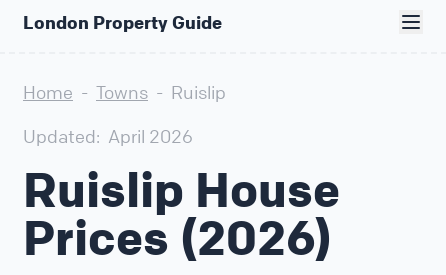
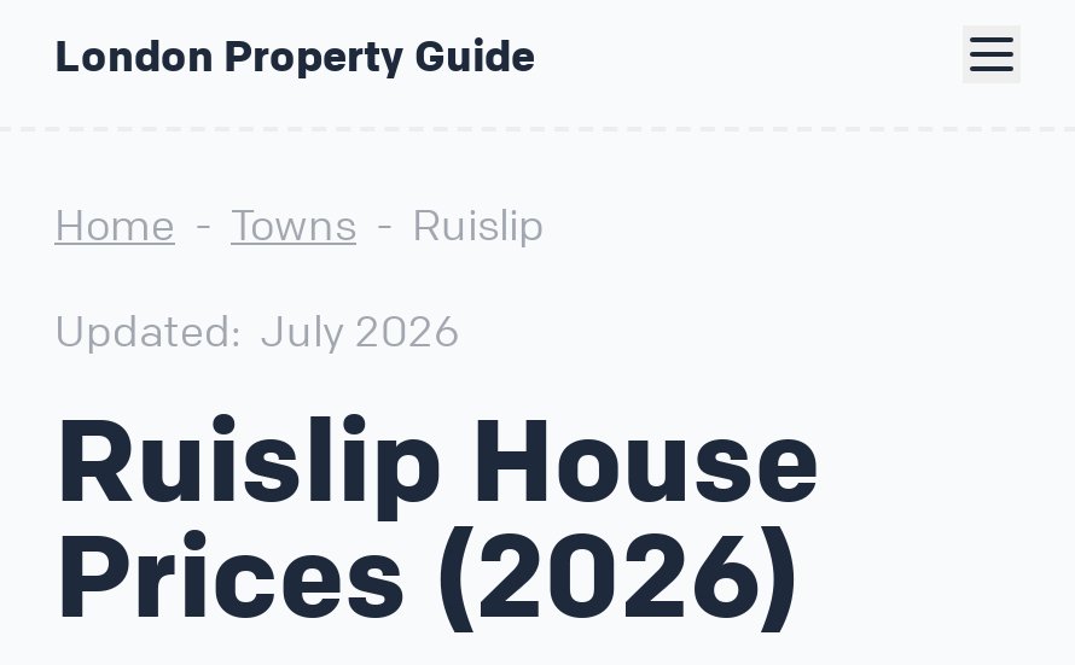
[23,125,193,147] Updated: April 2026 -> [54,303,460,356] Updated: July 2026

